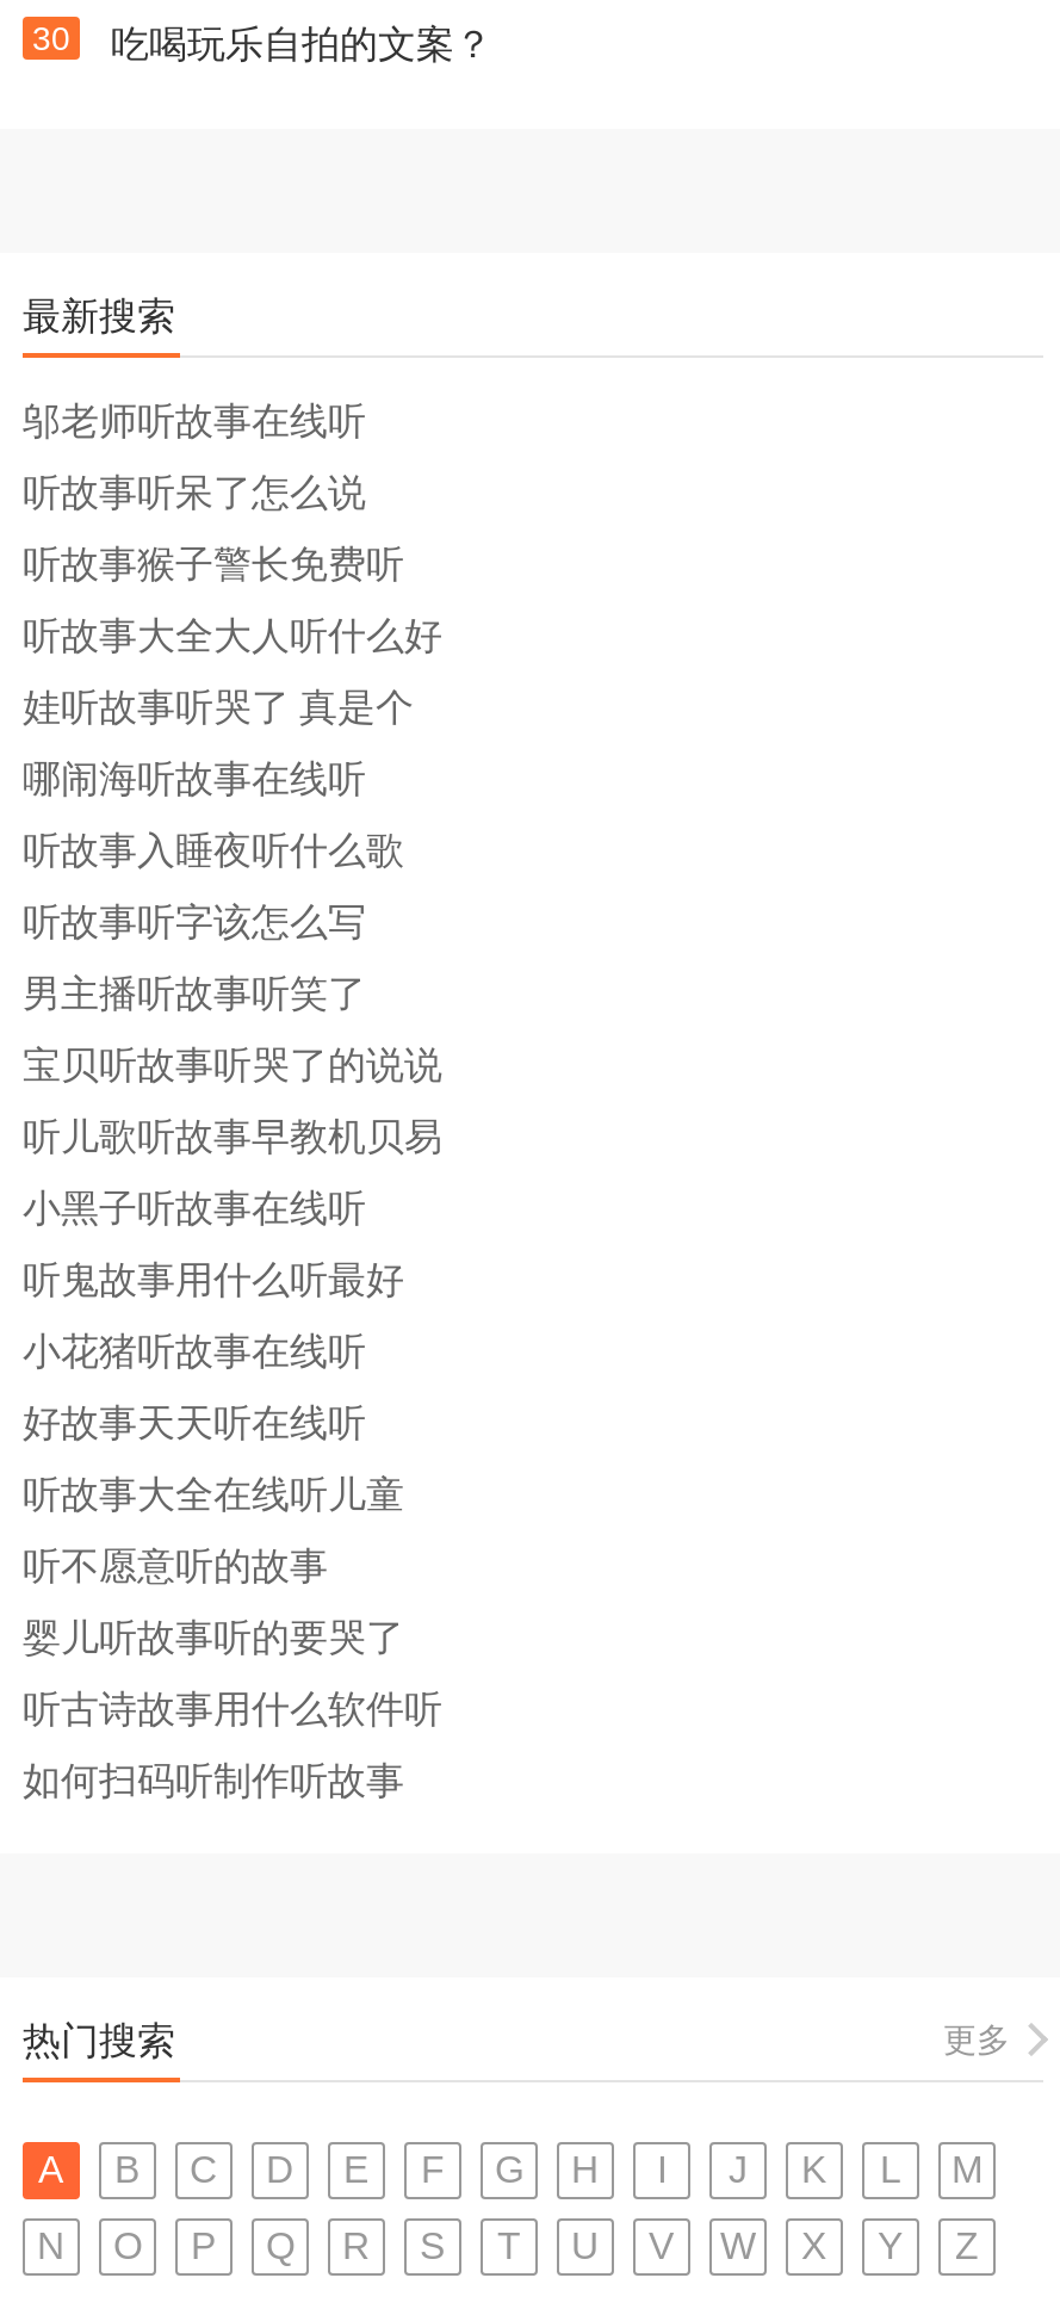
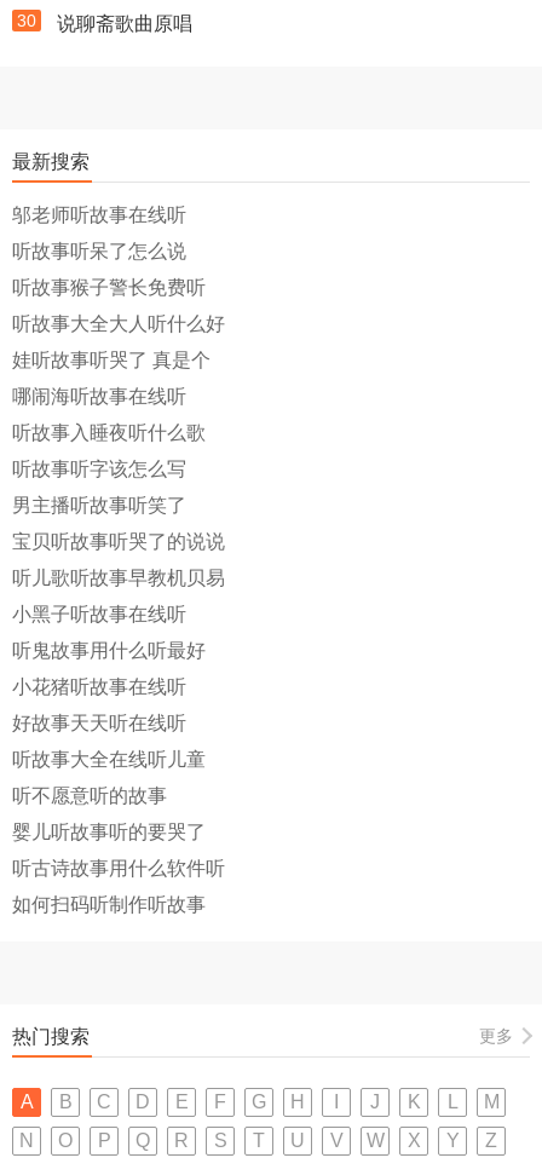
[111,24,492,64] 吃喝玩乐自拍的文案？ -> [57,13,192,34] 说聊斋歌曲原唱

